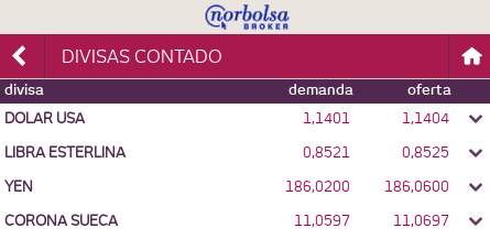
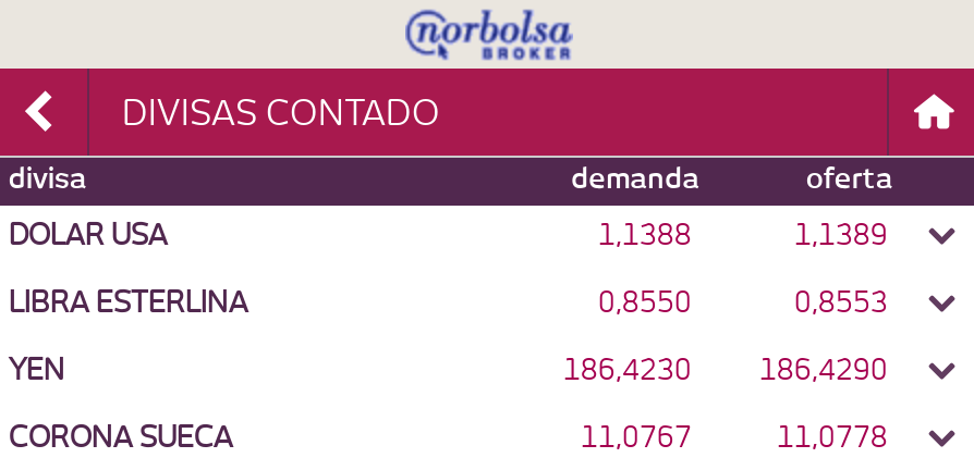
[302,113,350,127] 1,1401 -> [598,223,692,252] 1,1388
[401,113,449,127] 1,1404 -> [794,223,888,252] 1,1389
[302,147,350,161] 0,8521 -> [598,291,692,319] 0,8550
[401,147,449,161] 0,8525 -> [794,291,888,319] 0,8553
[285,181,350,195] 186,0200 -> [563,358,692,387] 186,4230
[384,181,449,195] 186,0600 -> [759,358,888,387] 186,4290
[293,215,350,229] 11,0597 -> [581,426,692,454] 11,0767
[393,215,449,229] 11,0697 -> [777,426,888,454] 11,0778

